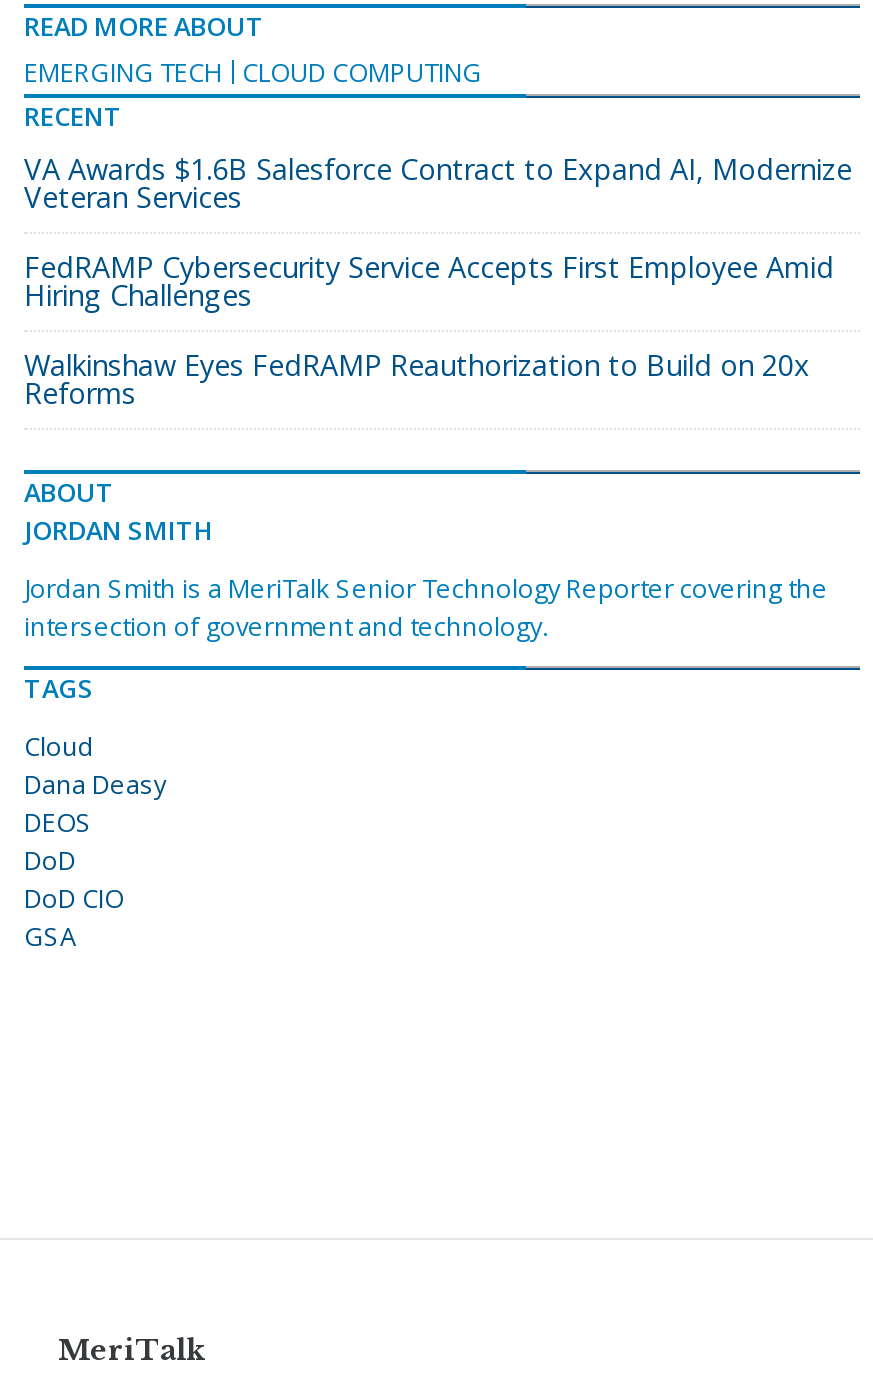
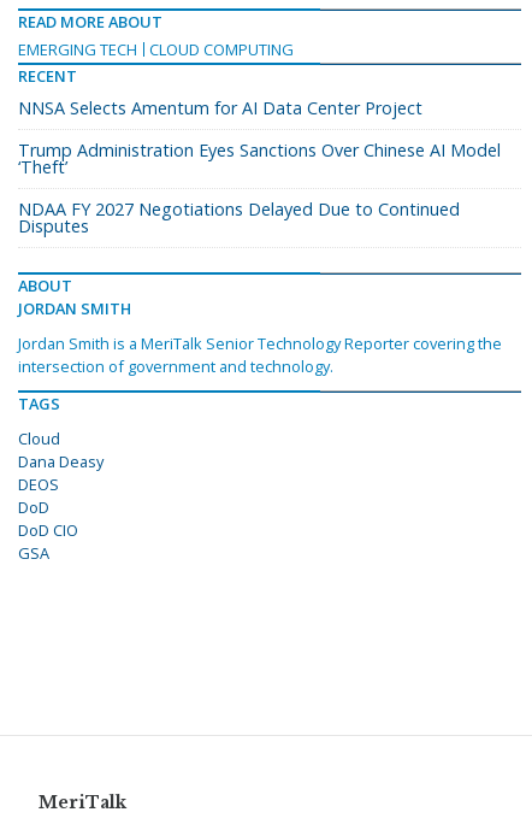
[24,150,852,216] VA Awards $1.6B Salesforce Contract to Expand AI, Modernize | Veteran Services -> [18,96,422,119] NNSA Selects Amentum for AI Data Center Project
[24,248,834,314] FedRAMP Cybersecurity Service Accepts First Employee Amid | Hiring Challenges -> [18,139,501,178] Trump Administration Eyes Sanctions Over Chinese AI Model | ‘Theft’
[24,346,810,412] Walkinshaw Eyes FedRAMP Reauthorization to Build on 20x | Reforms -> [18,198,460,237] NDAA FY 2027 Negotiations Delayed Due to Continued | Disputes

